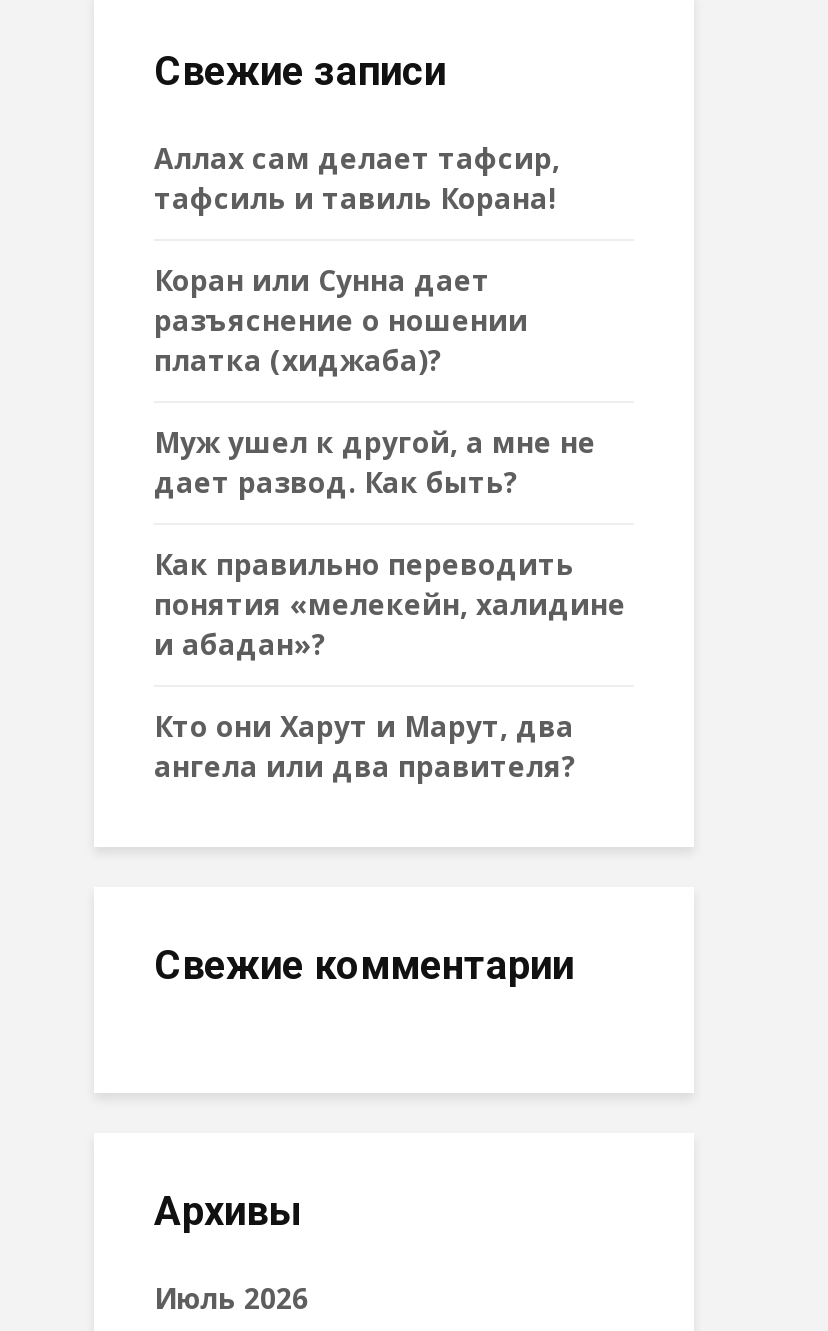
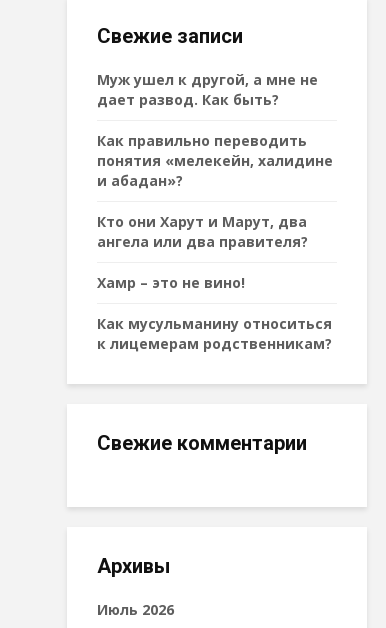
[154,139,560,379] Аллах сам делает тафсир, | тафсиль и тавиль Корана! | Коран или Сунна дает | разъяснение о ношении | платка (хиджаба)? -> none
moved [154,423,626,785] -> [97,70,333,251]: Муж ушел к другой, а мне не | дает развод. Как быть? | Как правильно переводить | понятия «мелекейн, халидине | и абадан»? | Кто они Харут и Марут, два | ангела или два правителя?
none -> [97,273,332,353] Хамр – это не вино! | Как мусульманину относиться | к лицемерам родственникам?

